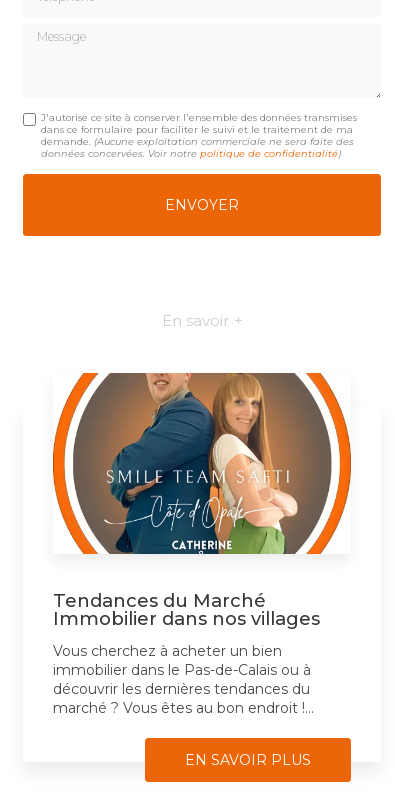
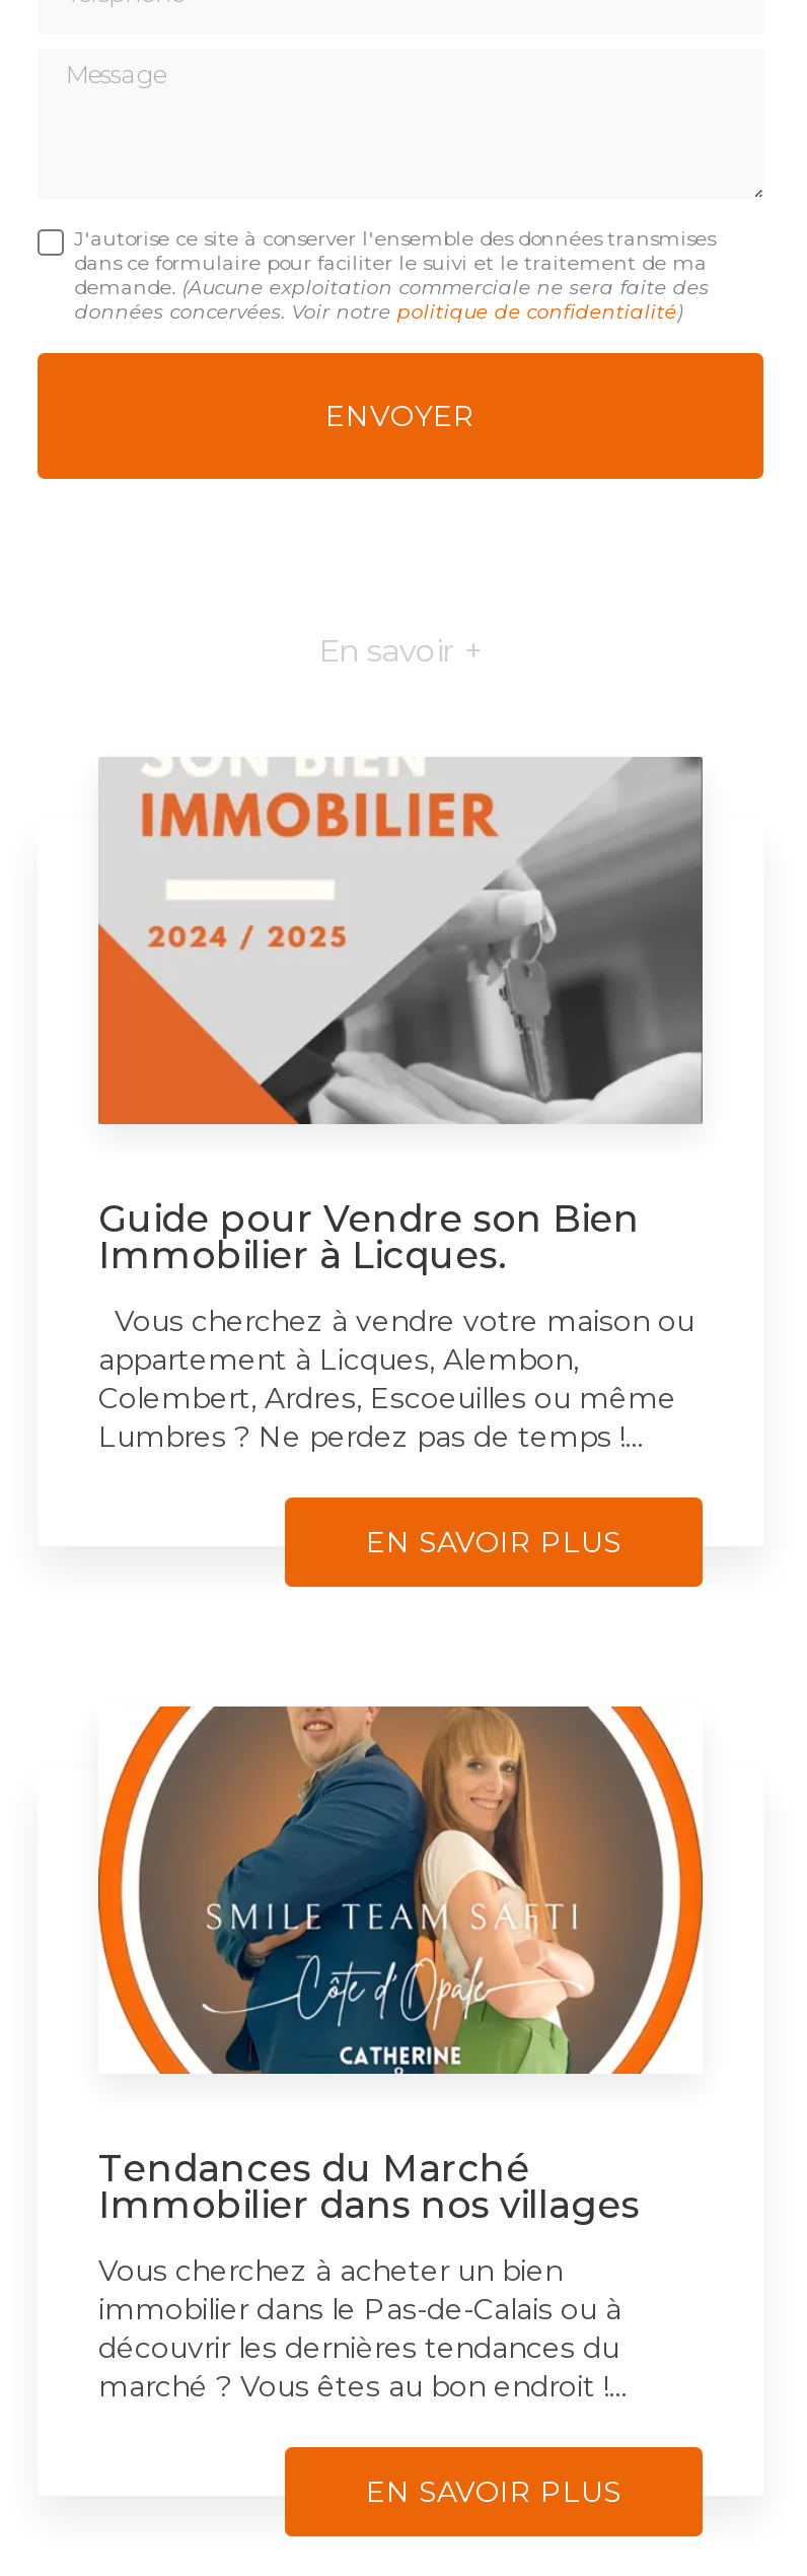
none -> [96,755,705,1561] [image] | Guide pour Vendre son Bien | Immobilier à Licques. | Vous cherchez à vendre votre maison ou | appartement à Licques, Alembon, | Colembert, Ardres, Escoeuilles ou même | Lumbres ? Ne perdez pas de temps !... | EN SAVOIR PLUS

